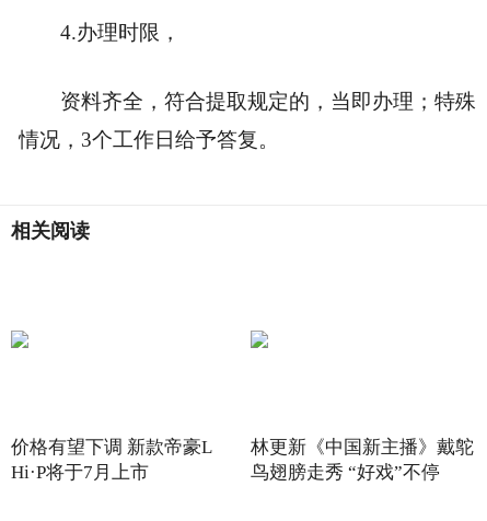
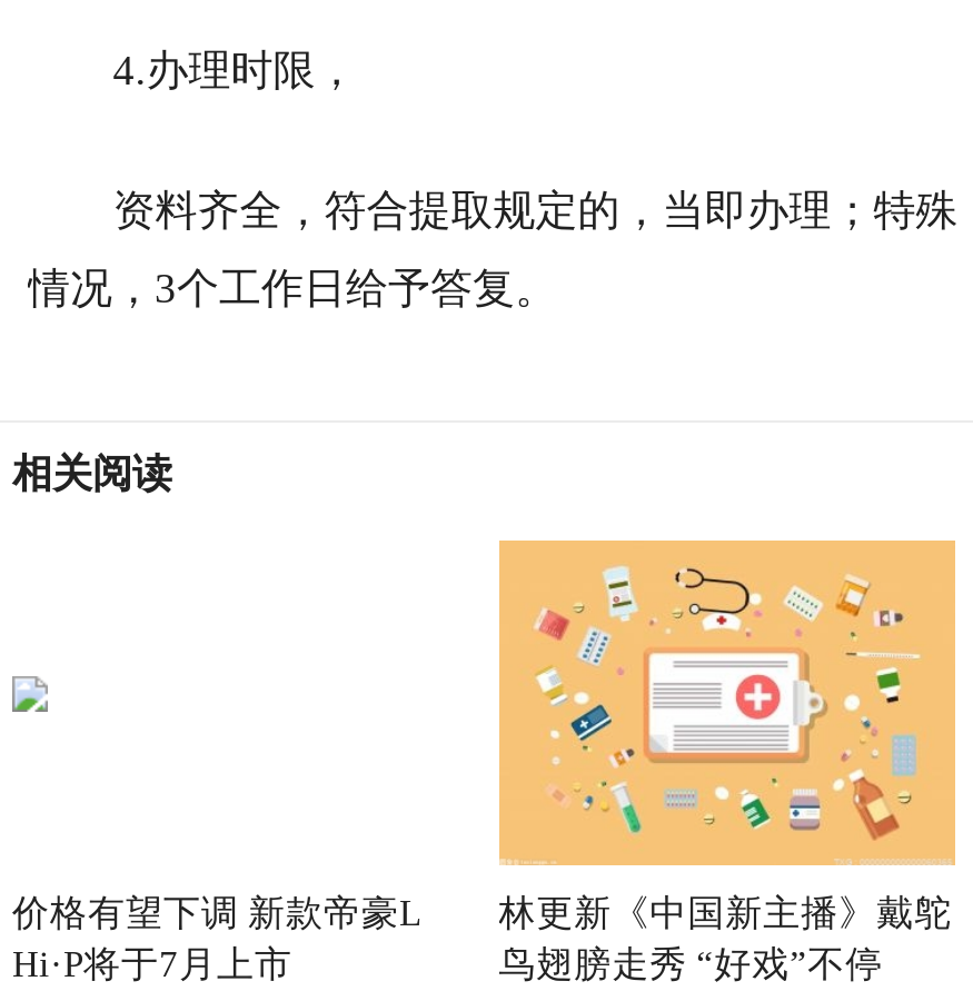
none -> [497,538,957,868] [image]

